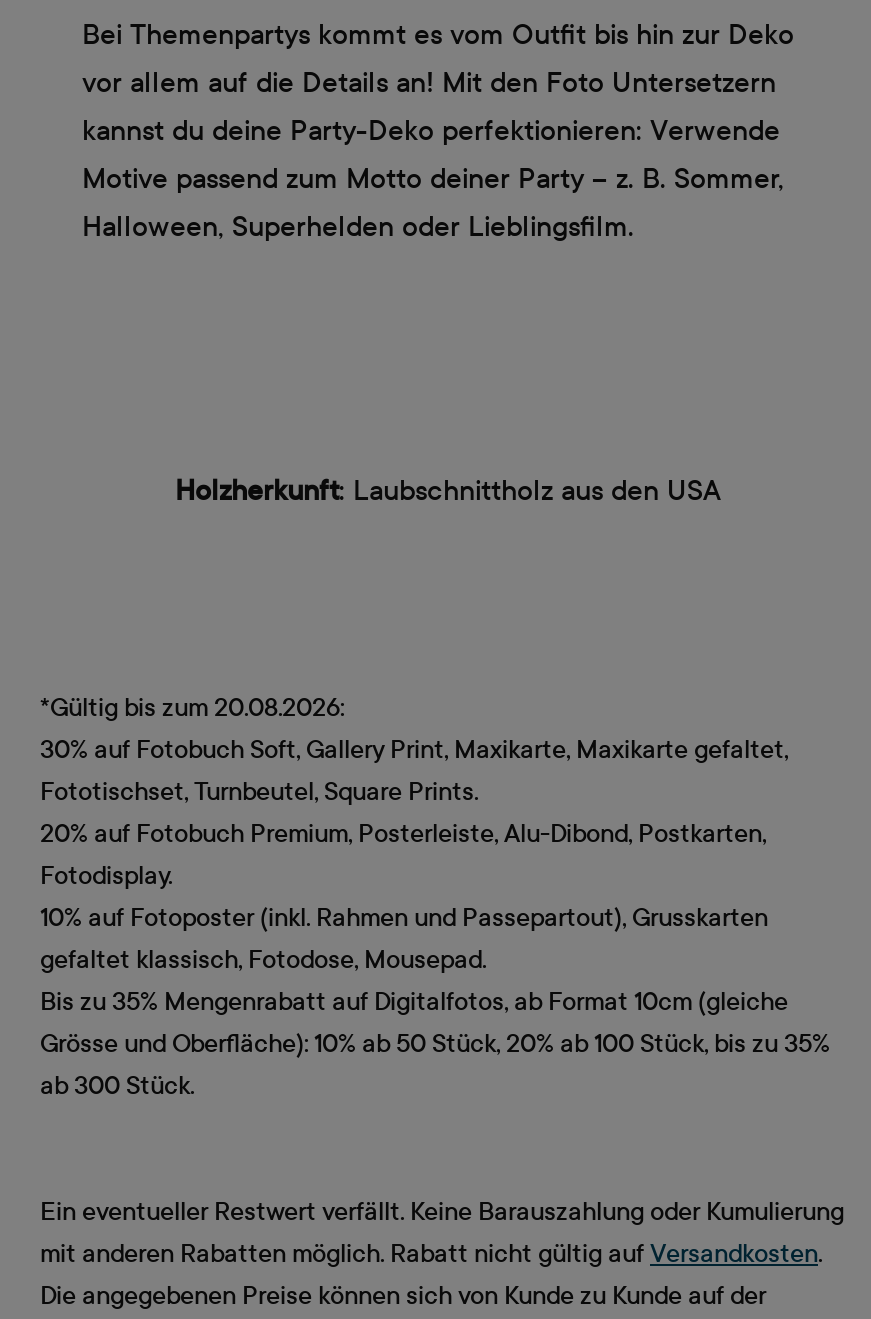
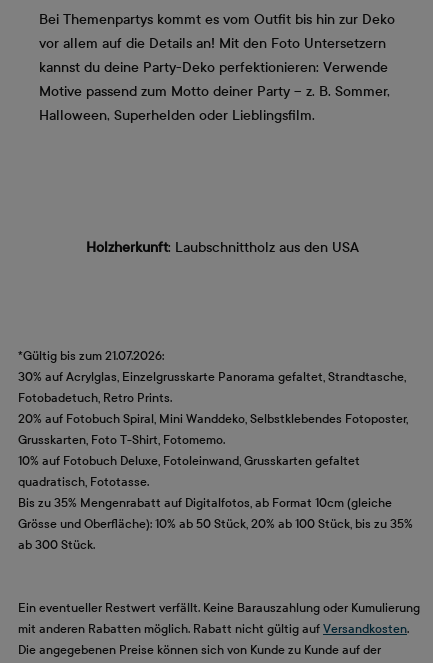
[40,694,344,722] *Gültig bis zum 20.08.2026: -> [18,349,164,363] *Gültig bis zum 21.07.2026:
[40,736,788,764] 30% auf Fotobuch Soft, Gallery Print, Maxikarte, Maxikarte gefaltet, -> [18,370,406,384] 30% auf Acrylglas, Einzelgrusskarte Panorama gefaltet, Strandtasche,
[40,778,478,806] Fototischset, Turnbeutel, Square Prints. -> [18,391,172,405] Fotobadetuch, Retro Prints.
[40,820,766,848] 20% auf Fotobuch Premium, Posterleiste, Alu-Dibond, Postkarten, -> [18,412,408,426] 20% auf Fotobuch Spiral, Mini Wanddeko, Selbstklebendes Fotoposter,
[40,862,172,890] Fotodisplay. -> [18,433,225,447] Grusskarten, Foto T-Shirt, Fotomemo.
[40,904,768,932] 10% auf Fotoposter (inkl. Rahmen und Passepartout), Grusskarten -> [18,454,360,468] 10% auf Fotobuch Deluxe, Fotoleinwand, Grusskarten gefaltet
[40,946,486,974] gefaltet klassisch, Fotodose, Mousepad. -> [18,475,149,489] quadratisch, Fototasse.

